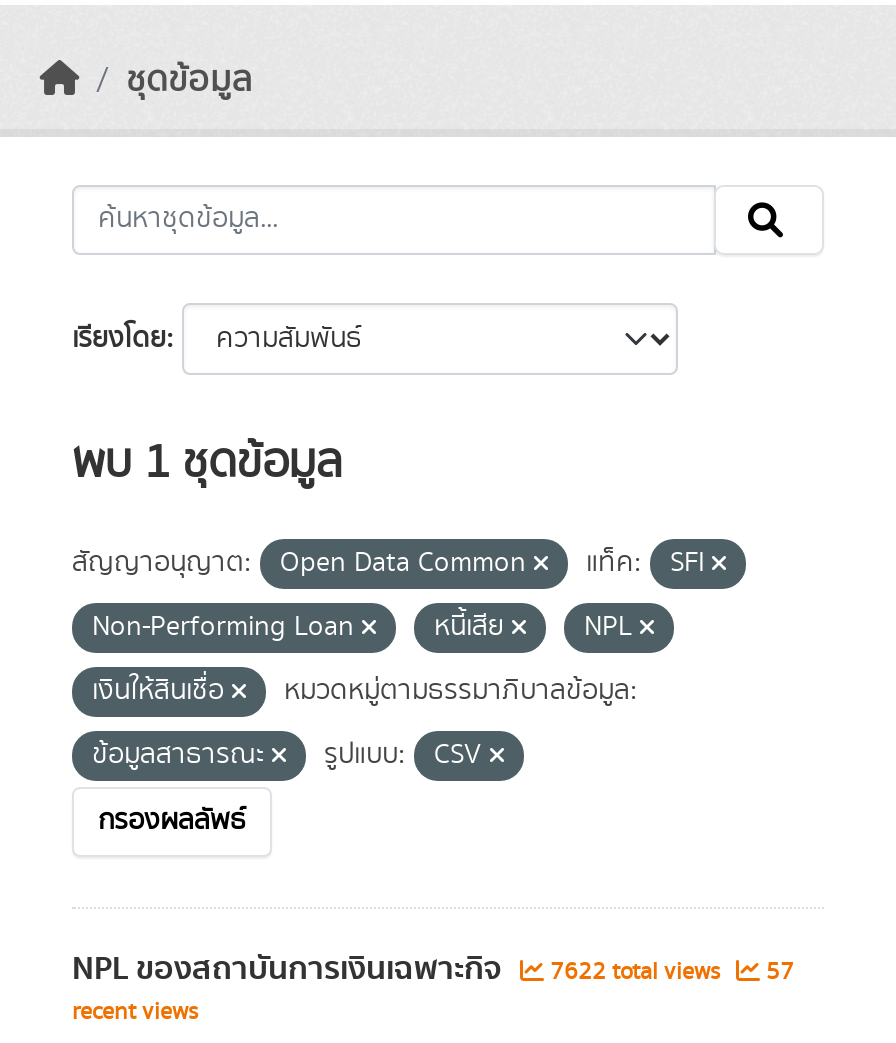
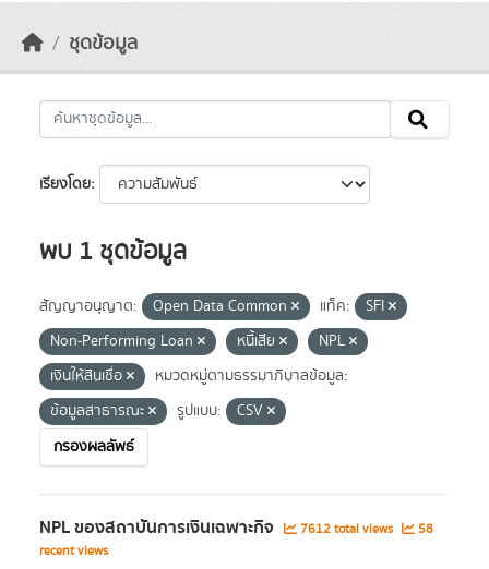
[544,955,726,989] 7622 total views -> [297,520,396,538] 7612 total views
[760,955,794,989] 57 -> [415,520,433,538] 58

